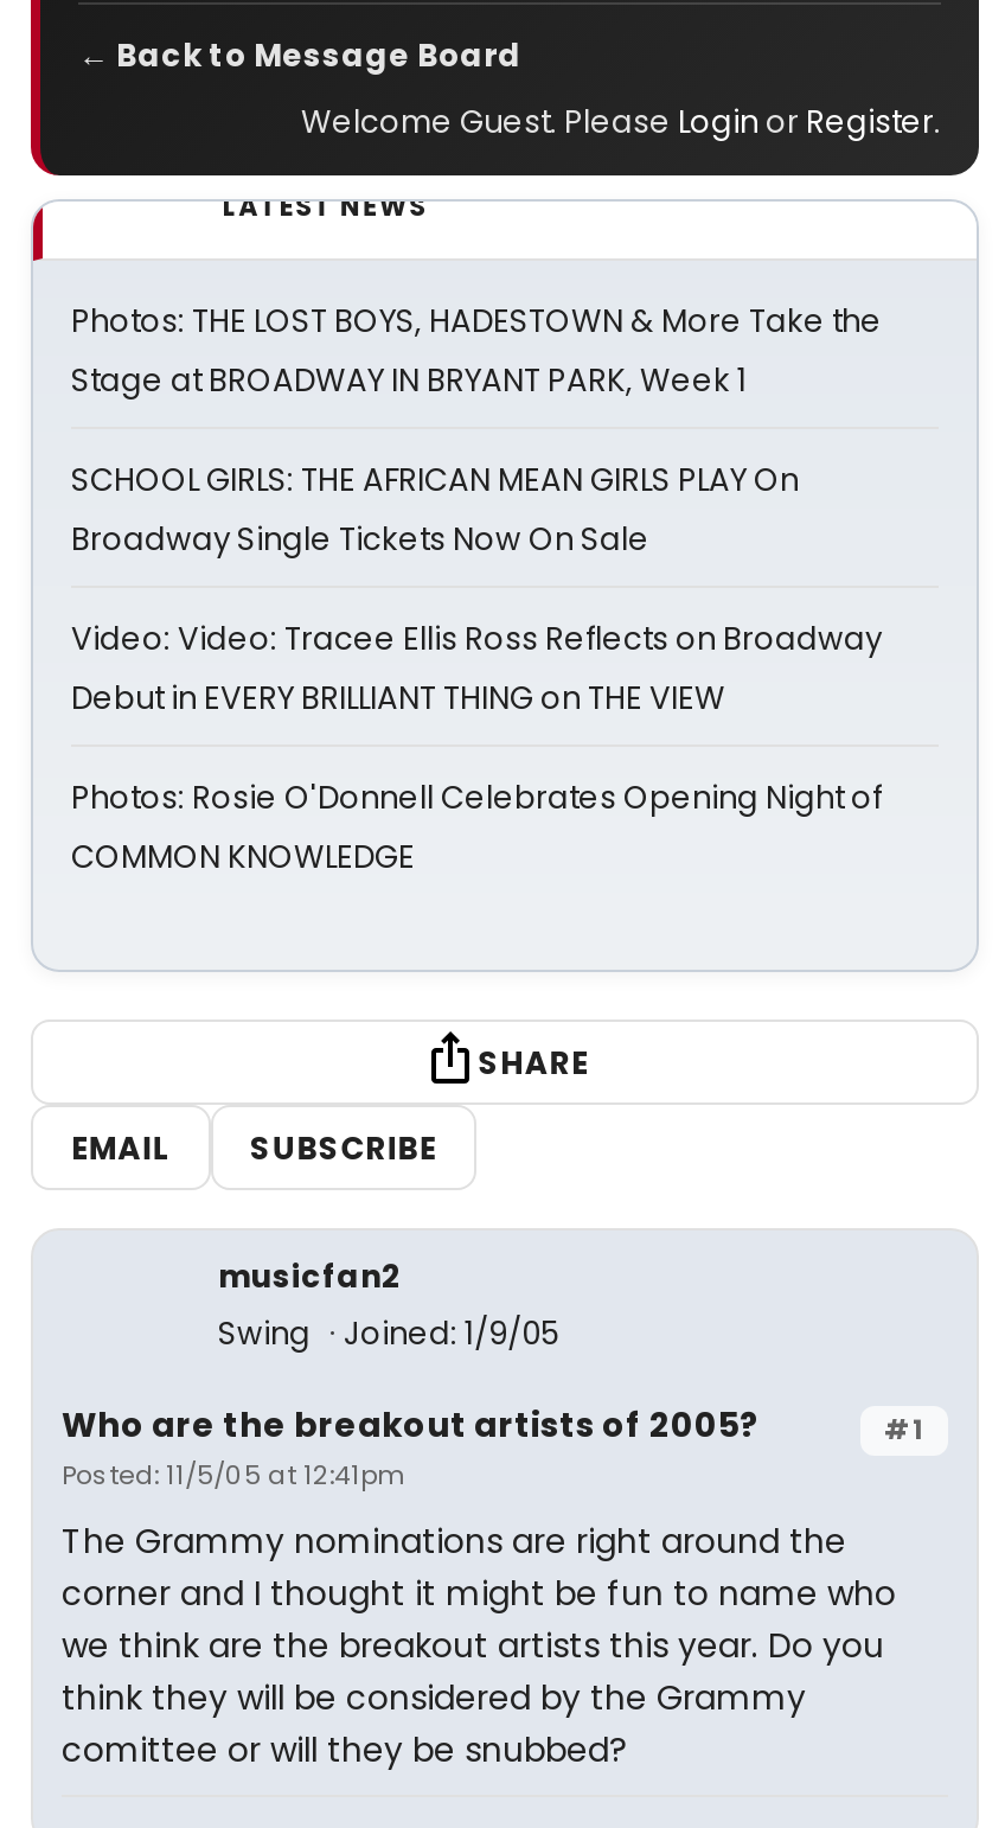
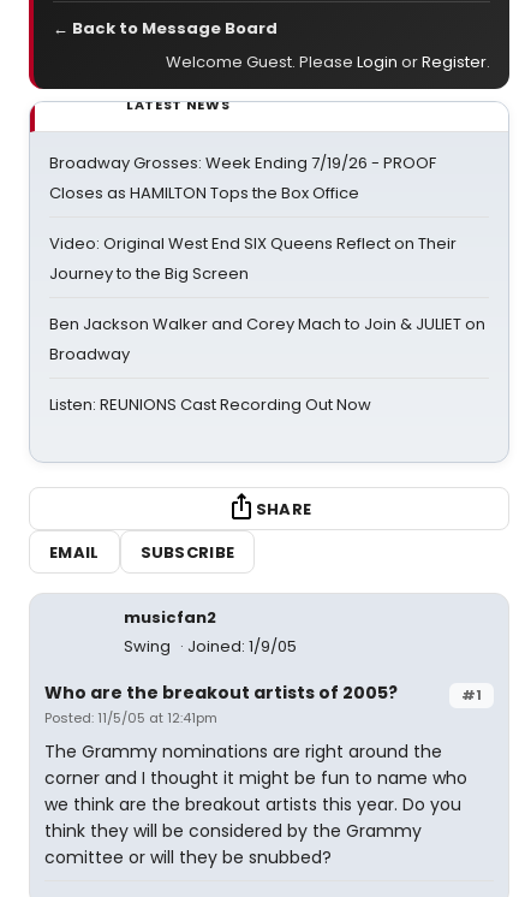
[71,299,882,403] Photos: THE LOST BOYS, HADESTOWN & More Take the | Stage at BROADWAY IN BRYANT PARK, Week 1 -> [49,152,436,204] Broadway Grosses: Week Ending 7/19/26 - PROOF | Closes as HAMILTON Tops the Box Office
[71,458,799,562] SCHOOL GIRLS: THE AFRICAN MEAN GIRLS PLAY On | Broadway Single Tickets Now On Sale -> [49,232,457,285] Video: Original West End SIX Queens Reflect on Their | Journey to the Big Screen
[71,616,882,721] Video: Video: Tracee Ellis Ross Reflects on Broadway | Debut in EVERY BRILLIANT THING on THE VIEW -> [49,313,485,366] Ben Jackson Walker and Corey Mach to Join & JULIET on | Broadway
[71,775,882,880] Photos: Rosie O'Donnell Celebrates Opening Night of | COMMON KNOWLEDGE -> [49,393,371,416] Listen: REUNIONS Cast Recording Out Now

